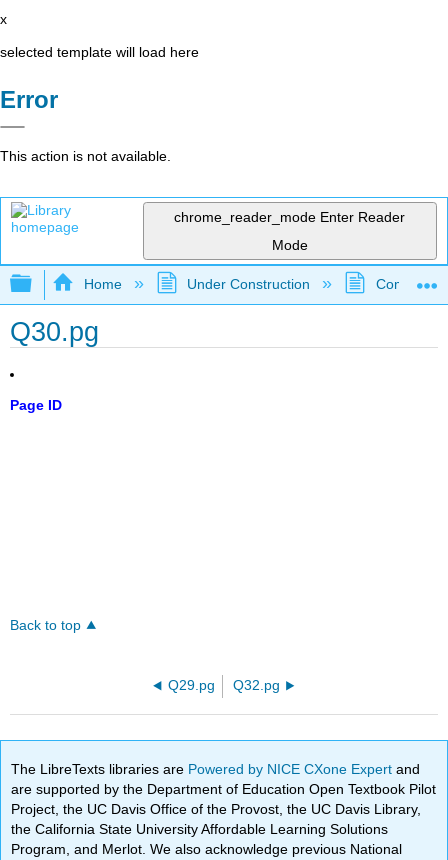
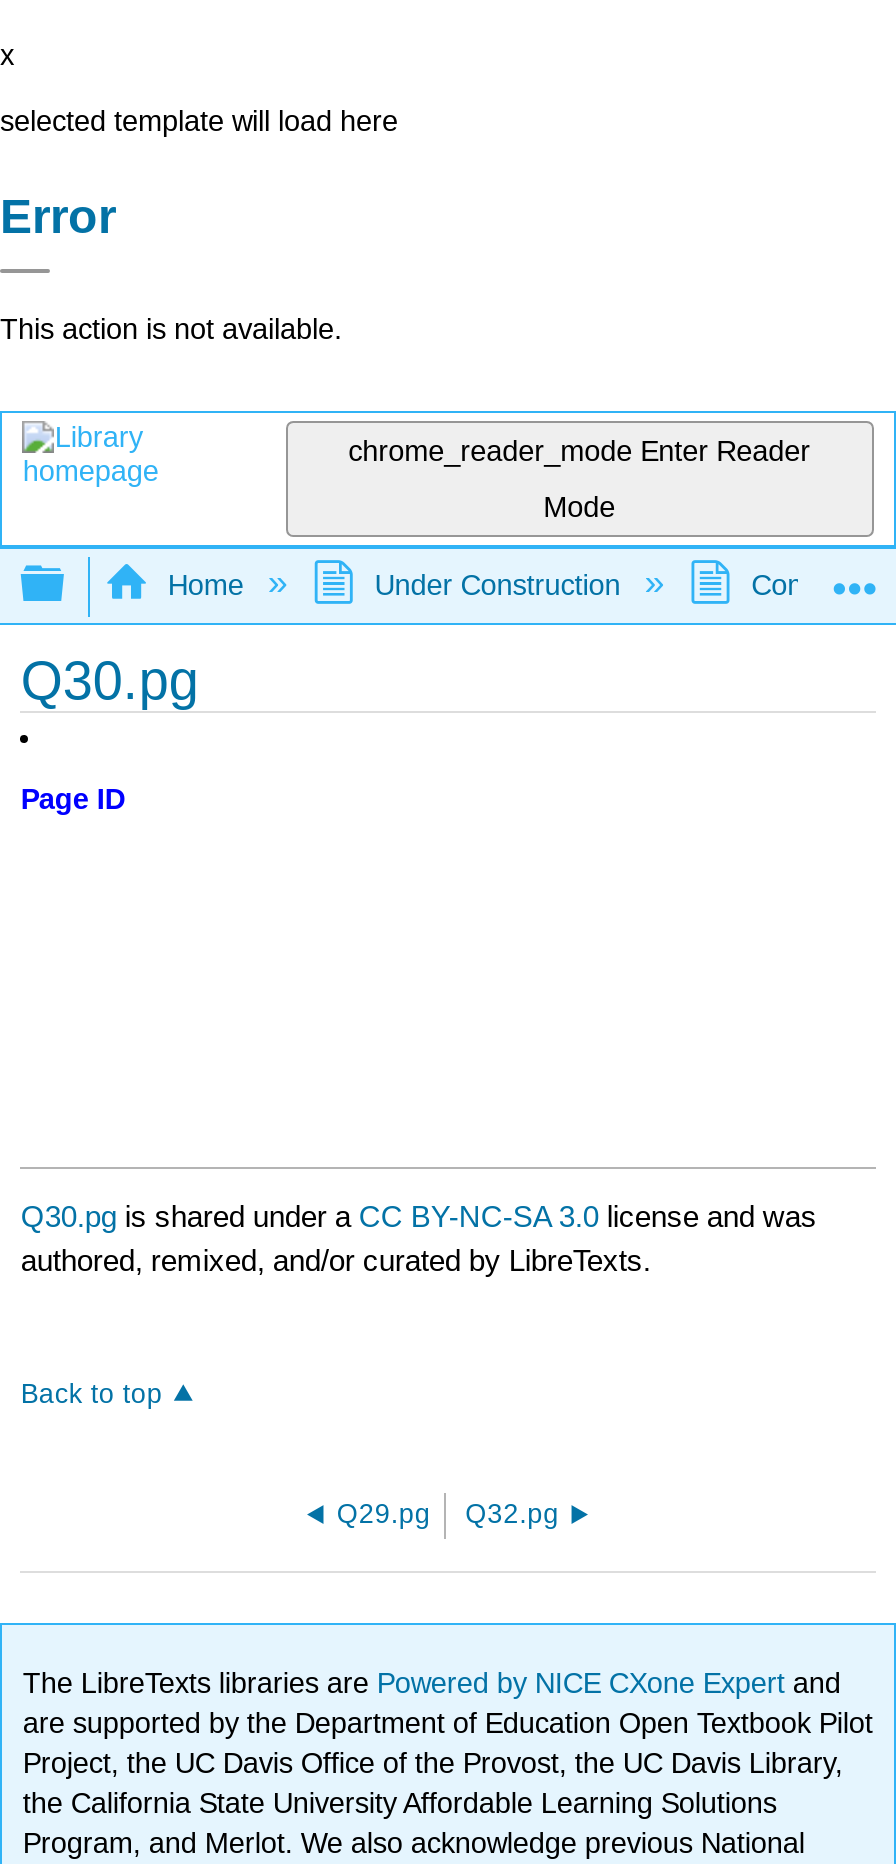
none -> [21,1200,817,1278] Q30.pg is shared under a CC BY-NC-SA 3.0 license and was | authored, remixed, and/or curated by LibreTexts.

